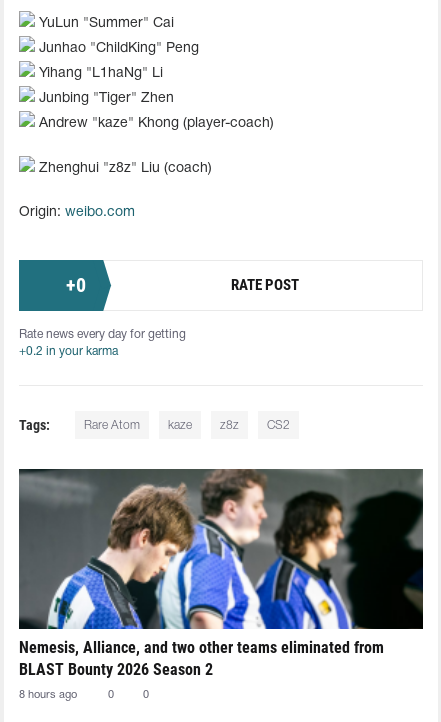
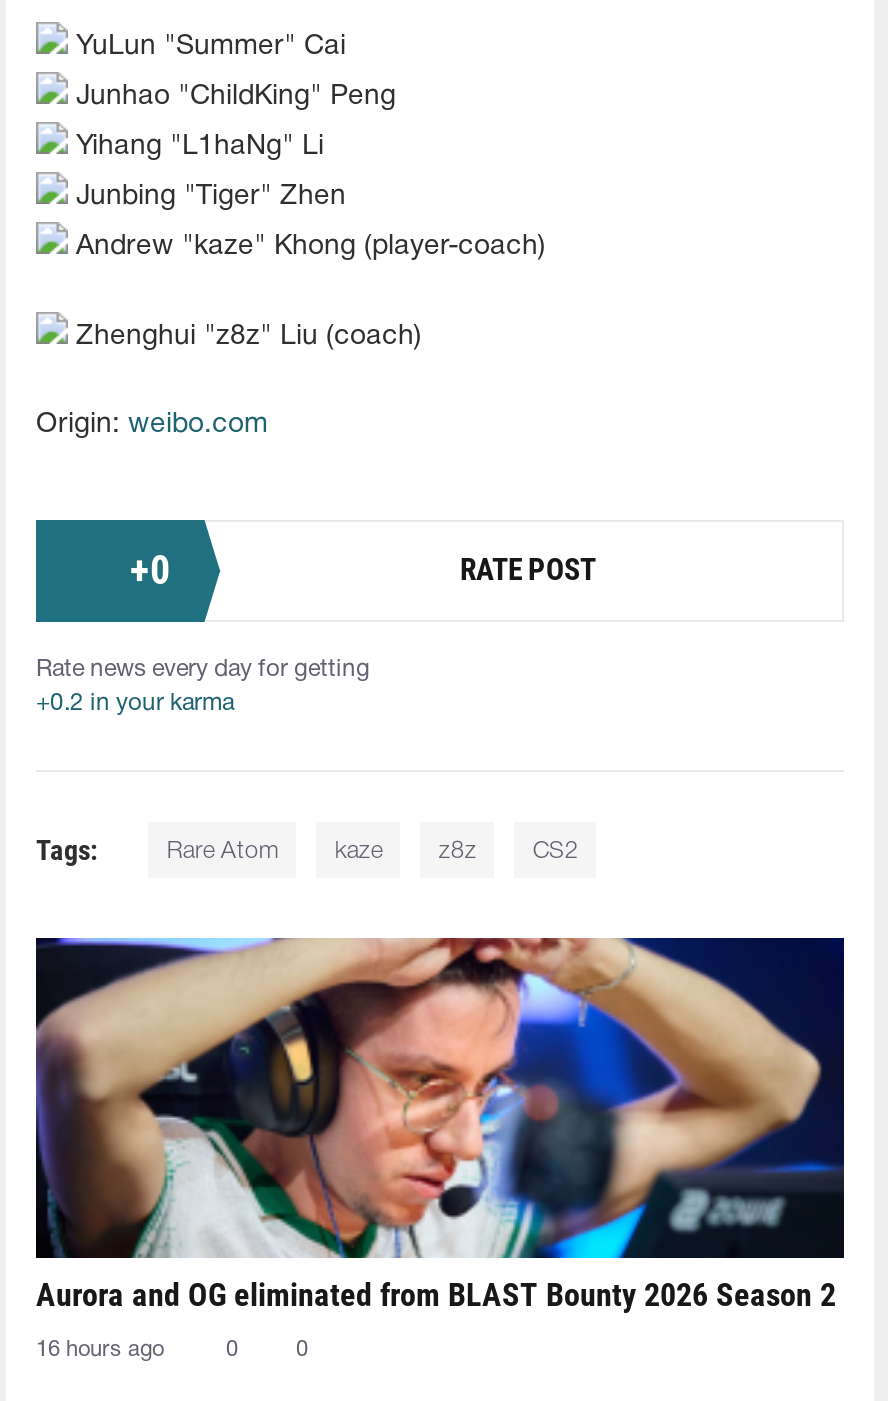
[19,468,424,679] [image] | Nemesis, Alliance, and two other teams eliminated from | BLAST Bounty 2026 Season 2 -> [36,936,844,1313] [image] | Aurora and OG eliminated from BLAST Bounty 2026 Season 2
[19,690,77,700] 8 hours ago -> [36,1339,164,1359] 16 hours ago

